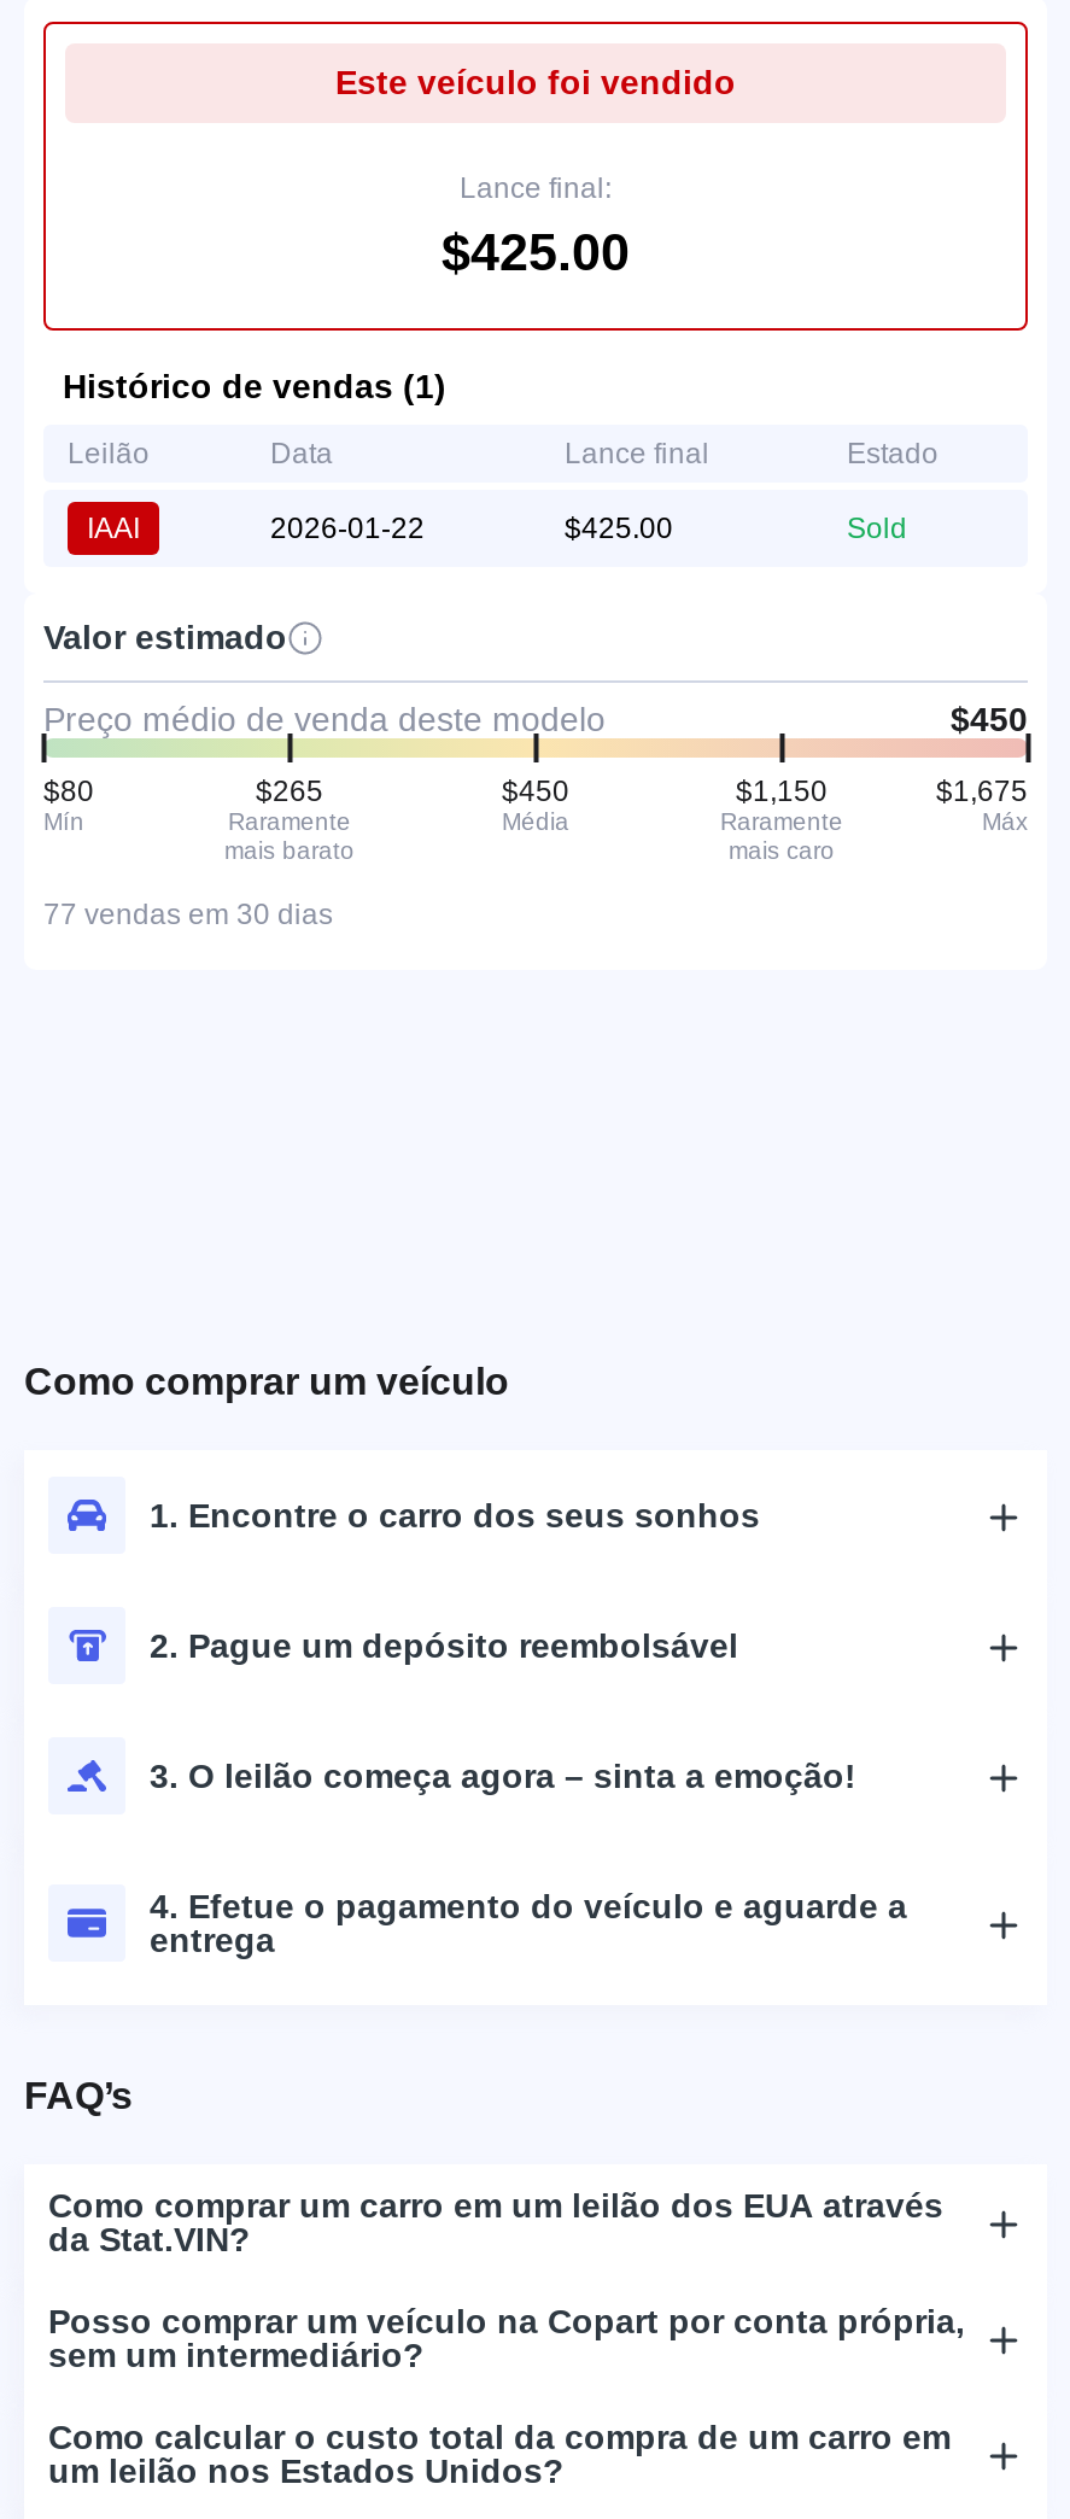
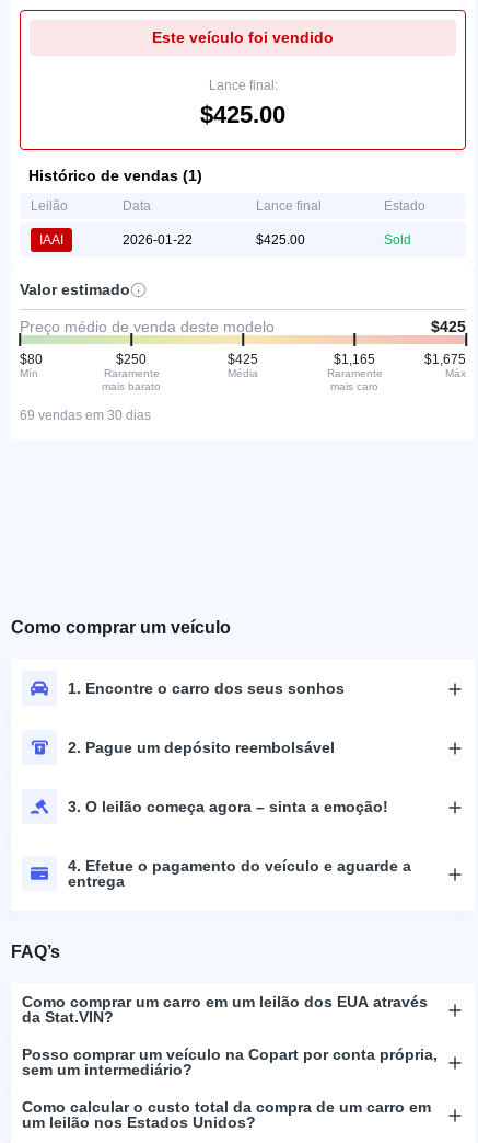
[951,699,1028,738] $450 -> [431,318,466,335] $425
[256,774,323,808] $265 -> [116,352,147,367] $250
[502,774,569,808] $450 -> [228,352,258,367] $425
[736,774,828,808] $1,150 -> [334,352,375,367] $1,165
[43,897,333,931] 77 vendas em 30 dias -> [20,407,151,423] 69 vendas em 30 dias

